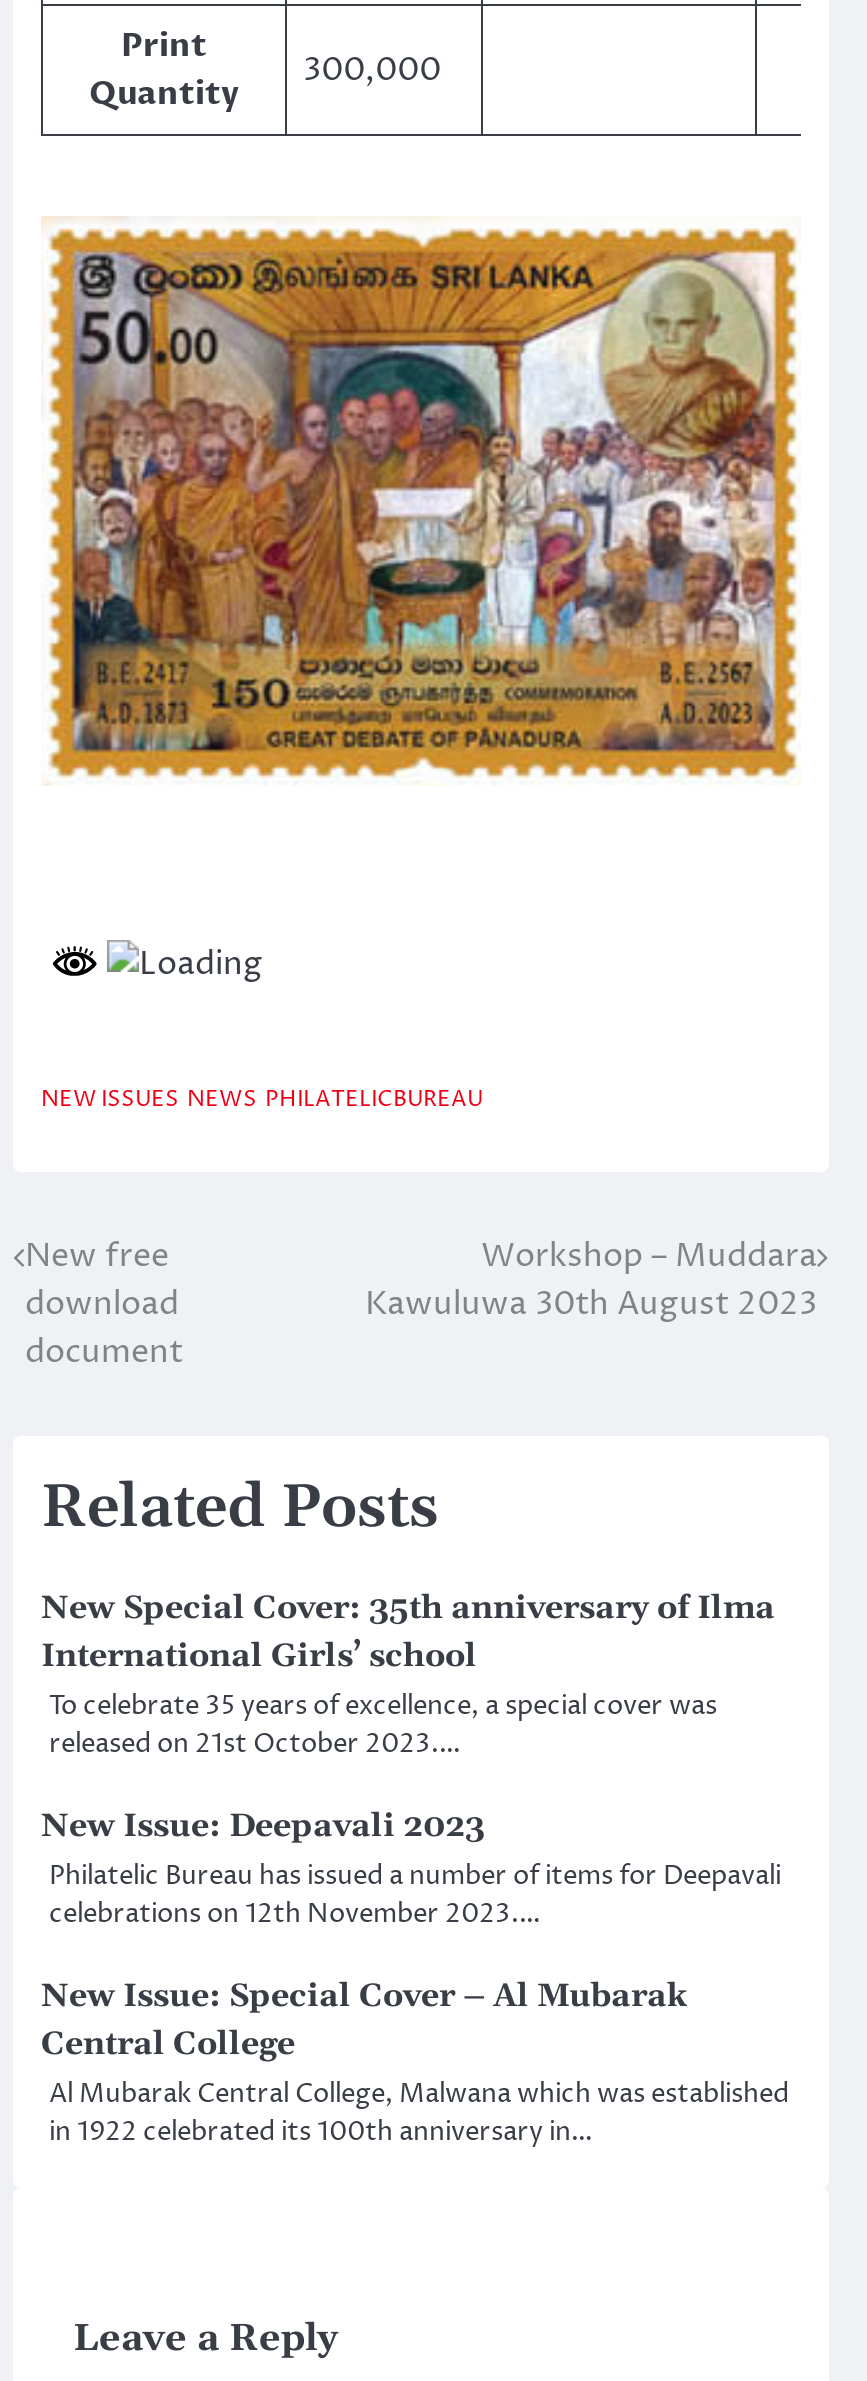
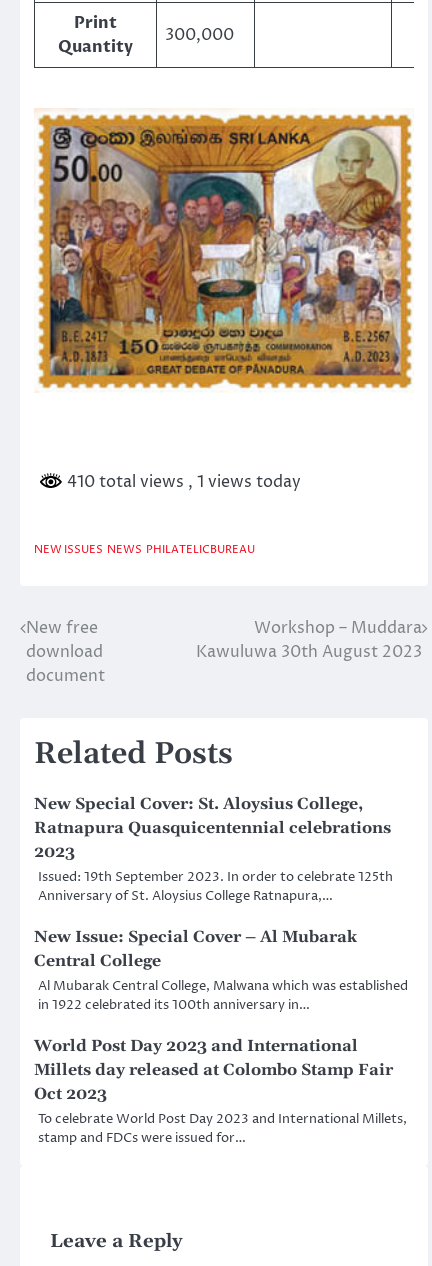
none -> [63,471,301,493] 410 total views, 1 views today
[41,1589,781,1933] New Special Cover: 35th anniversary of Ilma | International Girls’ school | To celebrate 35 years of excellence, a special cover was | released on 21st October 2023.… | New Issue: Deepavali 2023 | Philatelic Bureau has issued a number of items for Deepavali | celebrations on 12th November 2023.… -> [34,794,393,905] New Special Cover: St. Aloysius College, | Ratnapura Quasquicentennial celebrations | 2023 | Issued: 19th September 2023. In order to celebrate 125th | Anniversary of St. Aloysius College Ratnapura,…
moved [41,1977,789,2151] -> [34,927,408,1014]: New Issue: Special Cover – Al Mubarak | Central College | Al Mubarak Central College, Malwana which was established | in 1922 celebrated its 100th anniversary in…
none -> [34,1036,407,1147] World Post Day 2023 and International | Millets day released at Colombo Stamp Fair | Oct 2023 | To celebrate World Post Day 2023 and International Millets, | stamp and FDCs were issued for…

